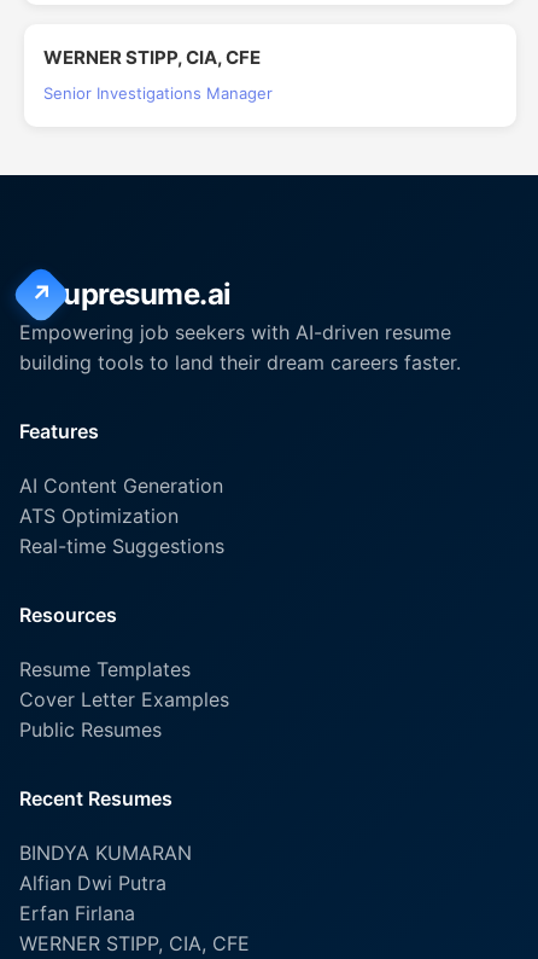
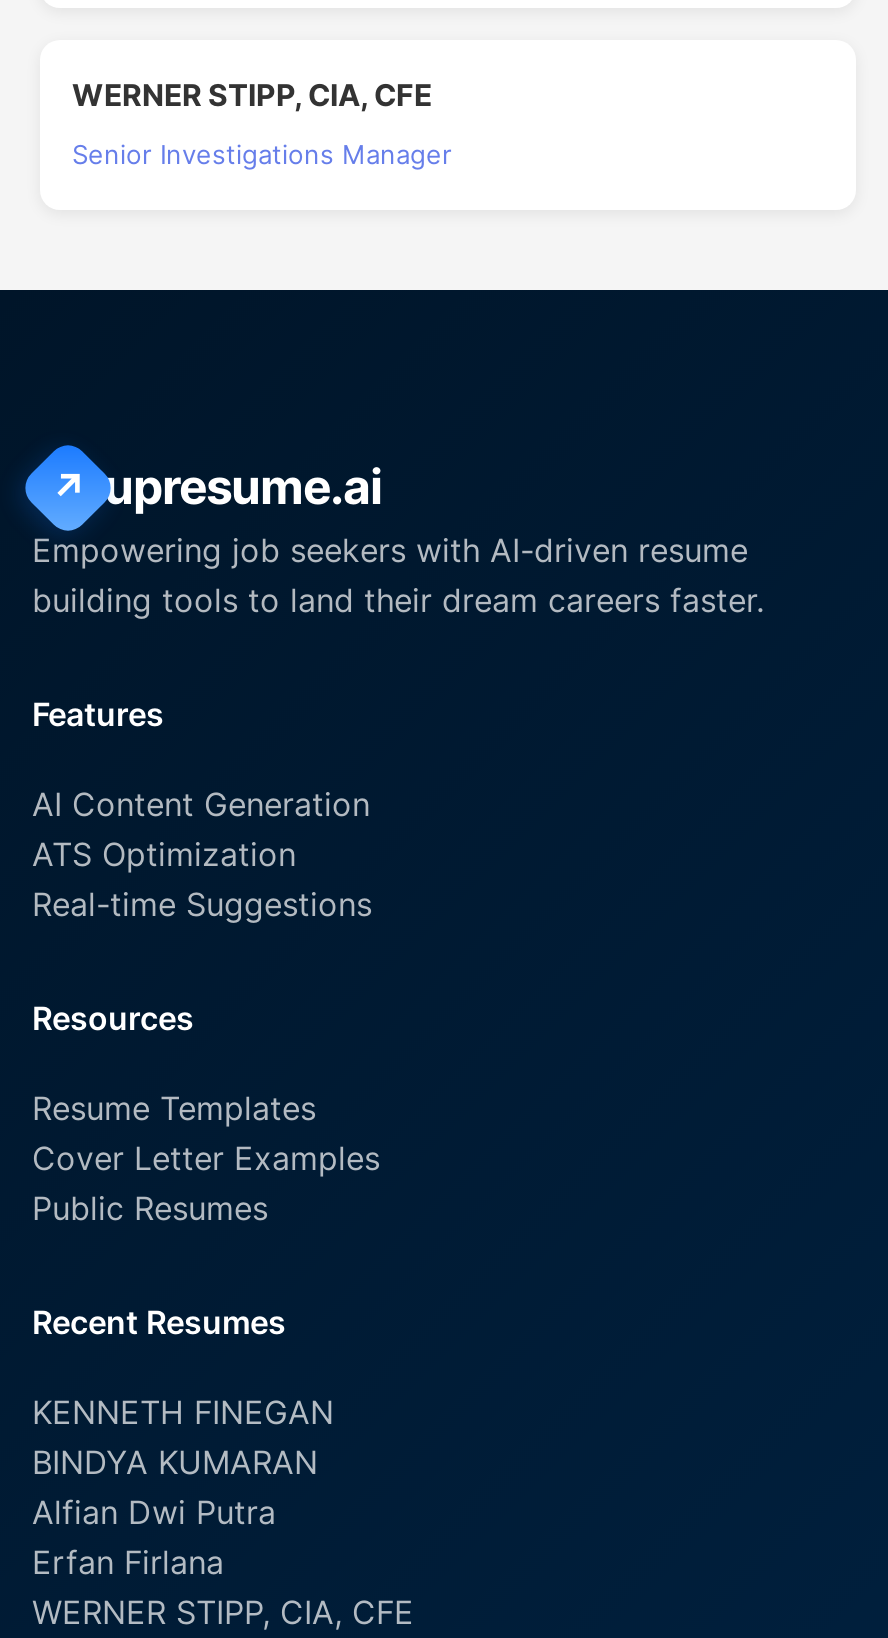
none -> [32,1392,334,1432] KENNETH FINEGAN

